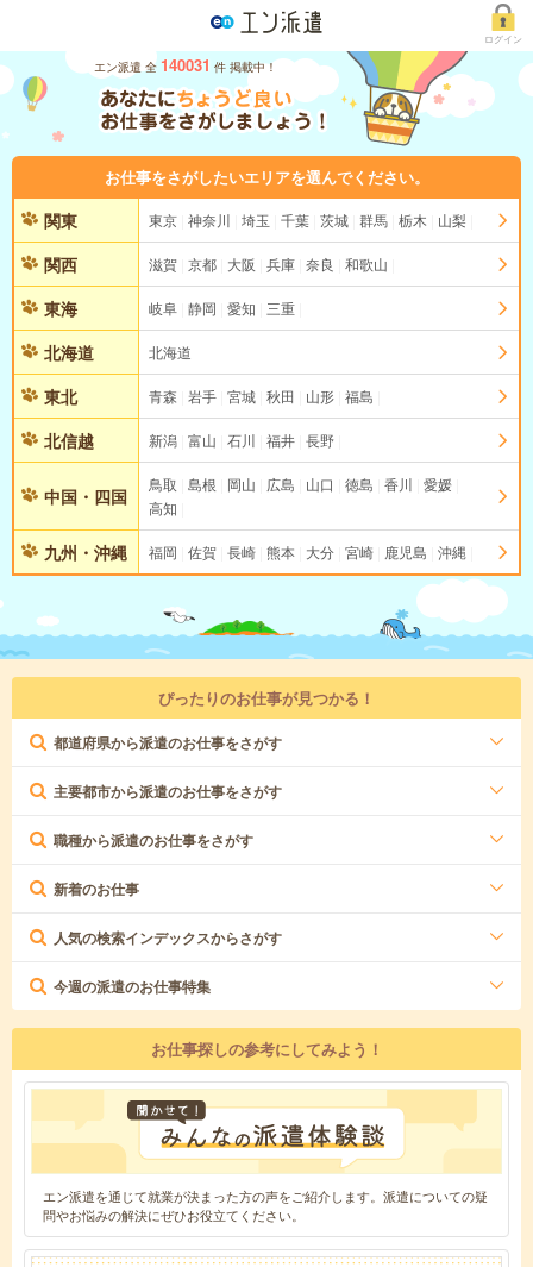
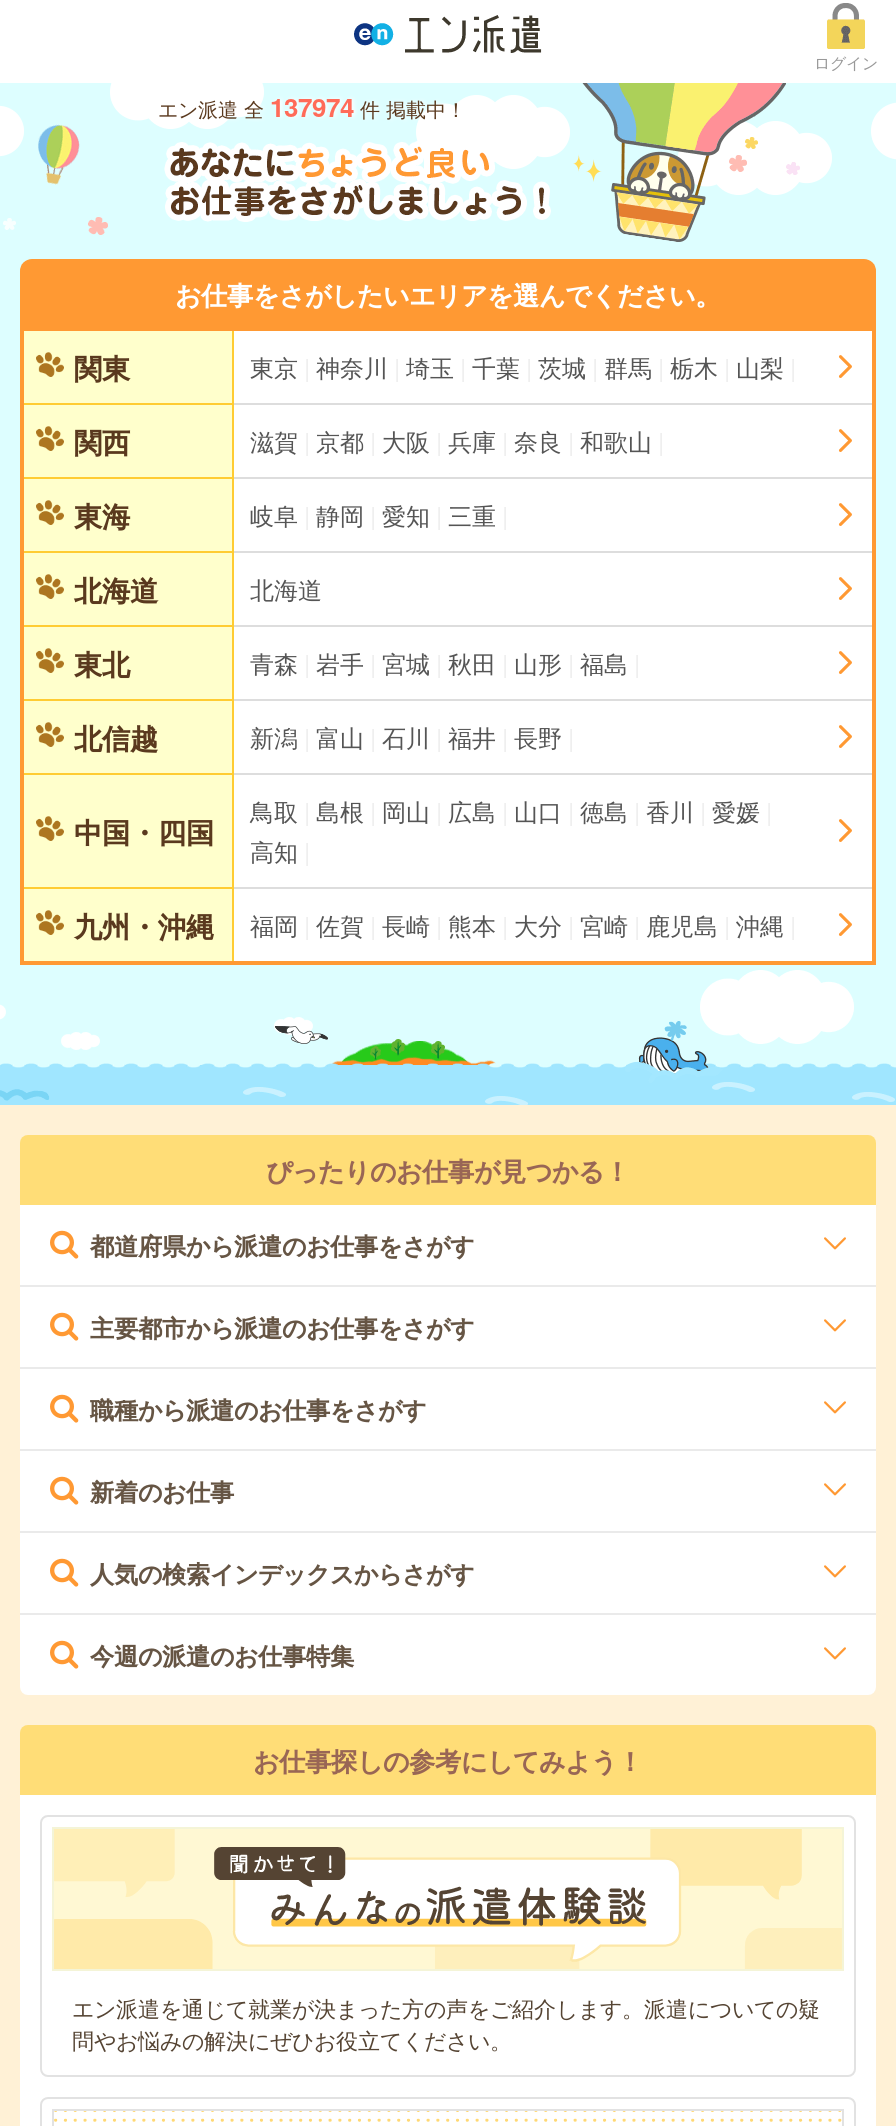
[94,54,277,77] エン派遣 全 140031 件 掲載中！ -> [158,88,466,126] エン派遣 全 137974 件 掲載中！

